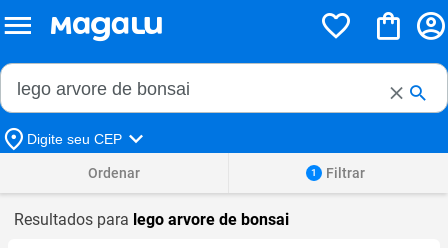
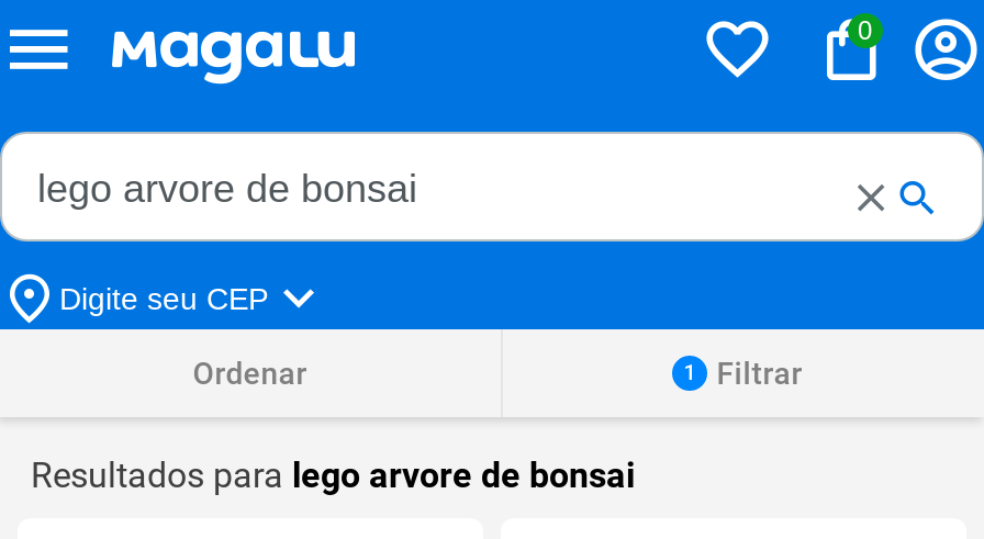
none -> [858,15,873,46] 0

